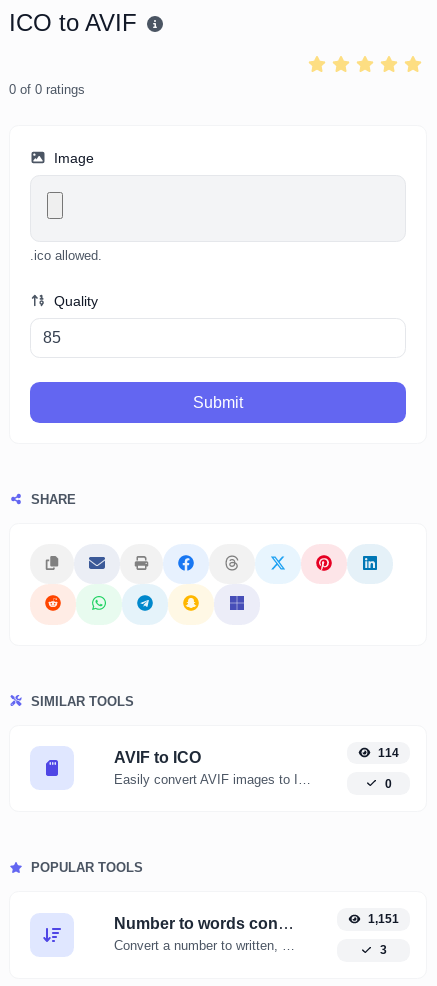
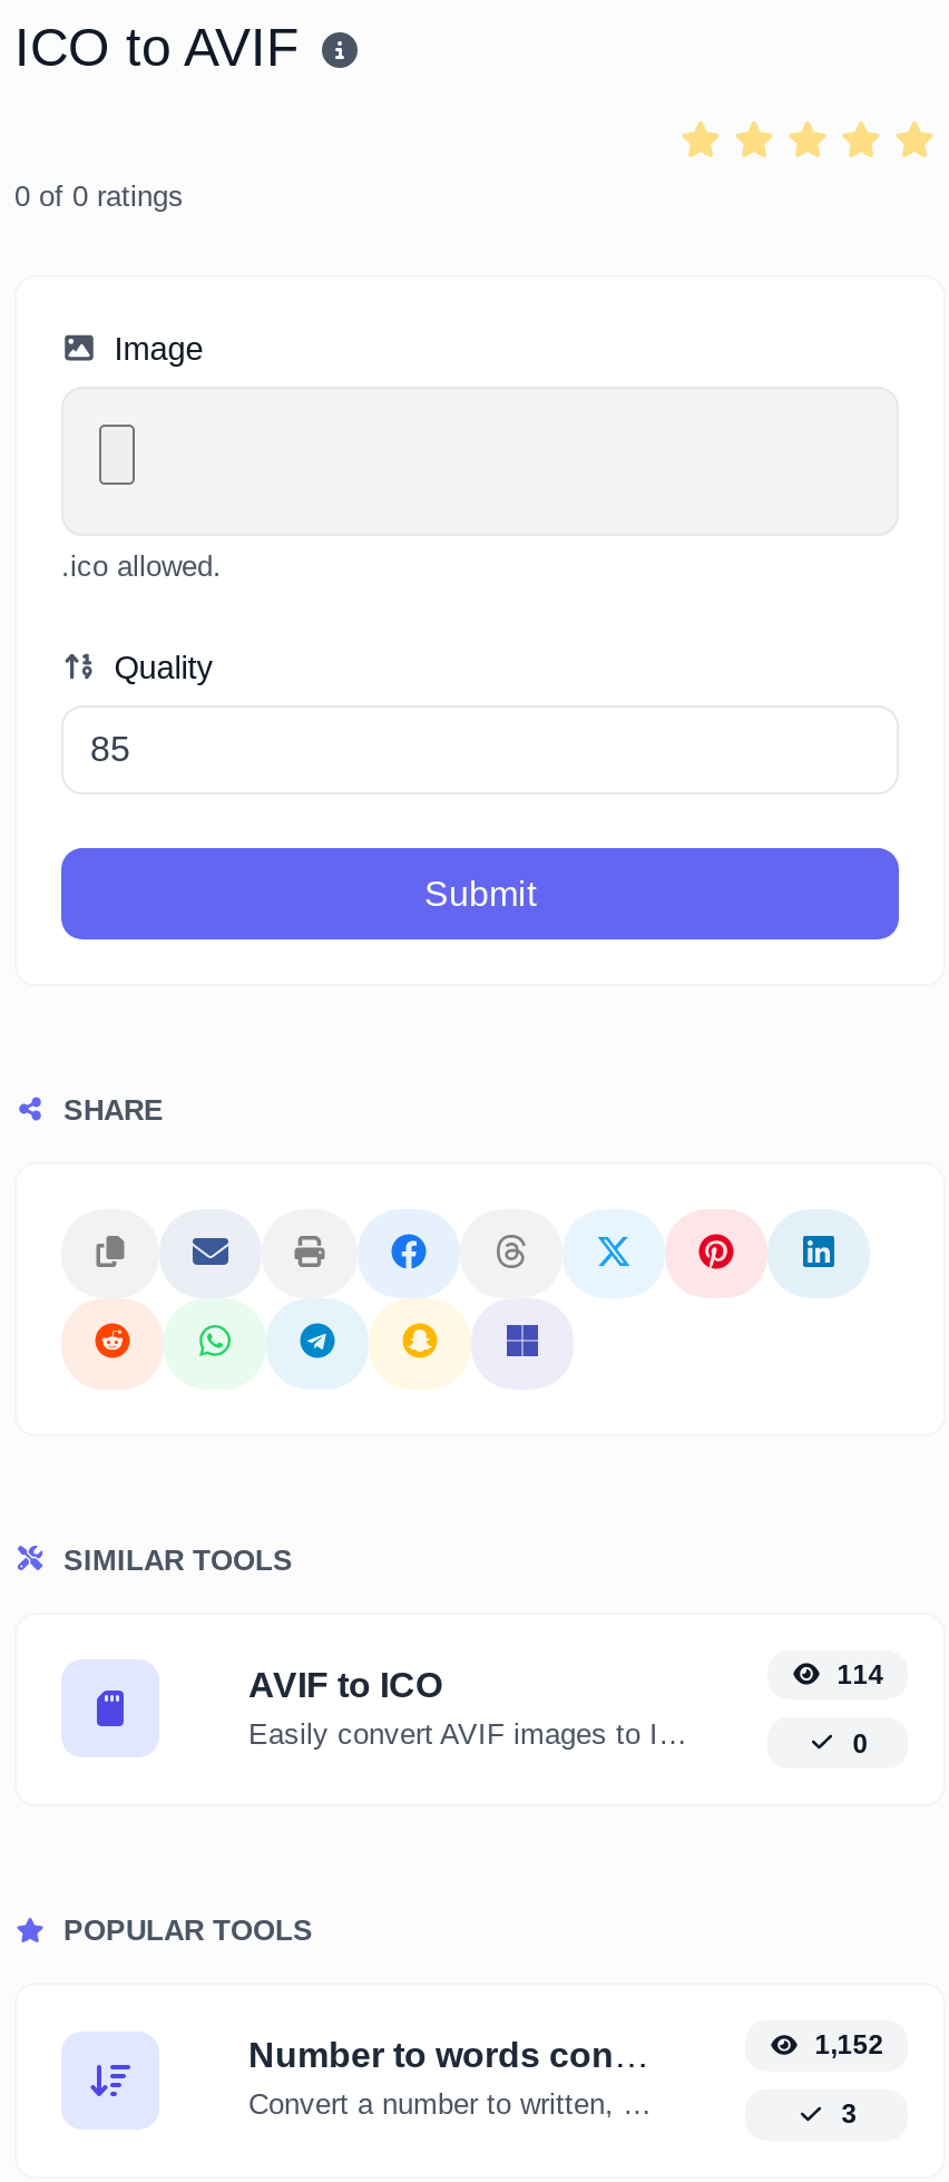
[365,912,399,926] 1,151 -> [808,2030,884,2062] 1,152

